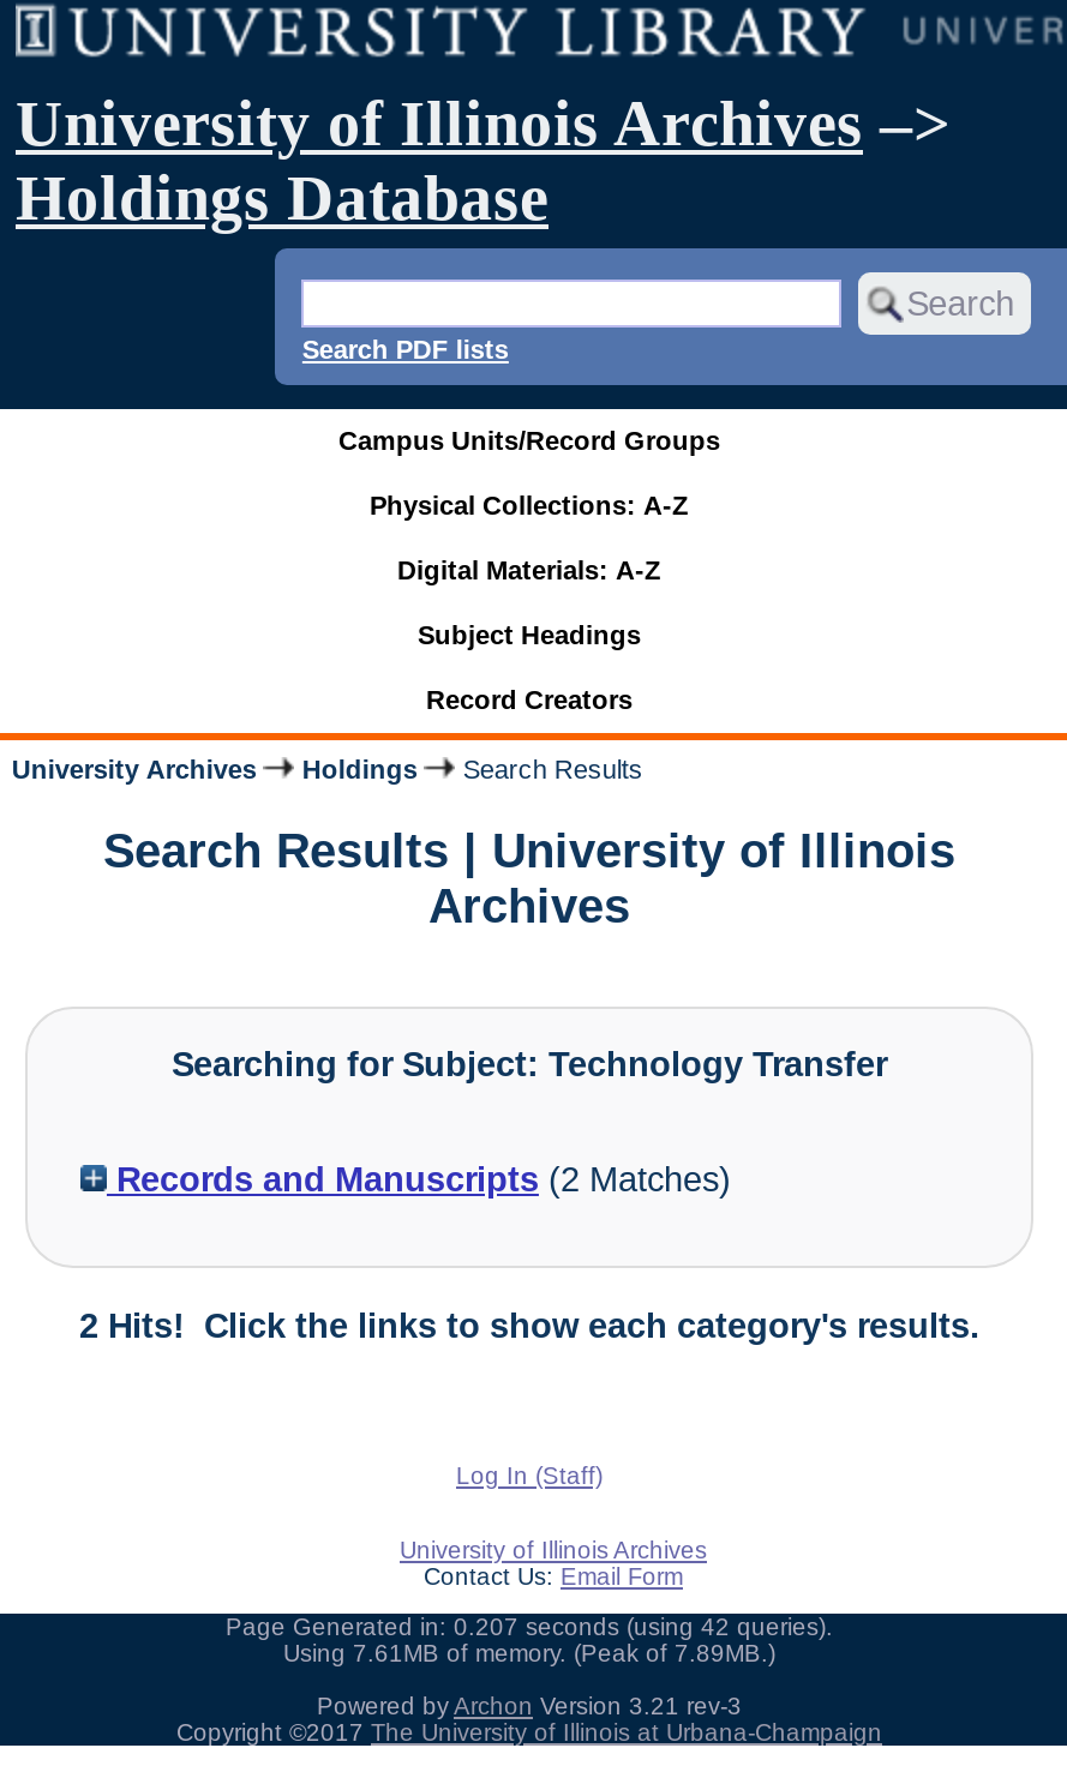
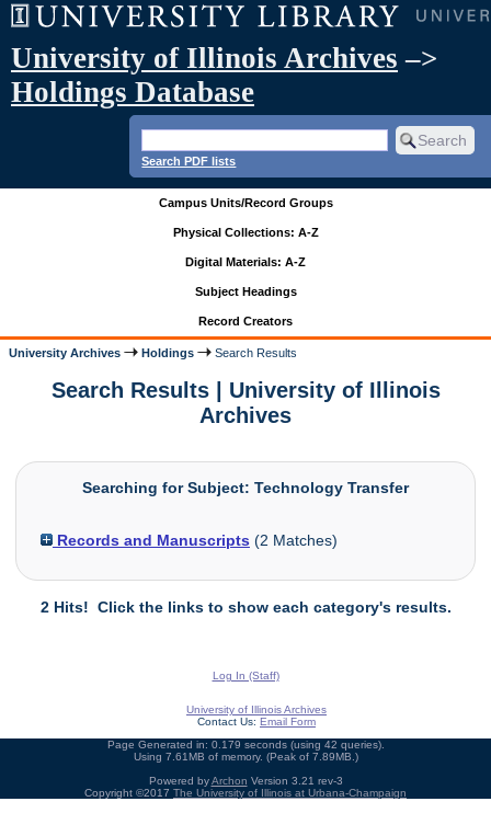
[226,1615,833,1641] Page Generated in: 0.207 seconds (using 42 queries). -> [107,739,384,751] Page Generated in: 0.179 seconds (using 42 queries).

